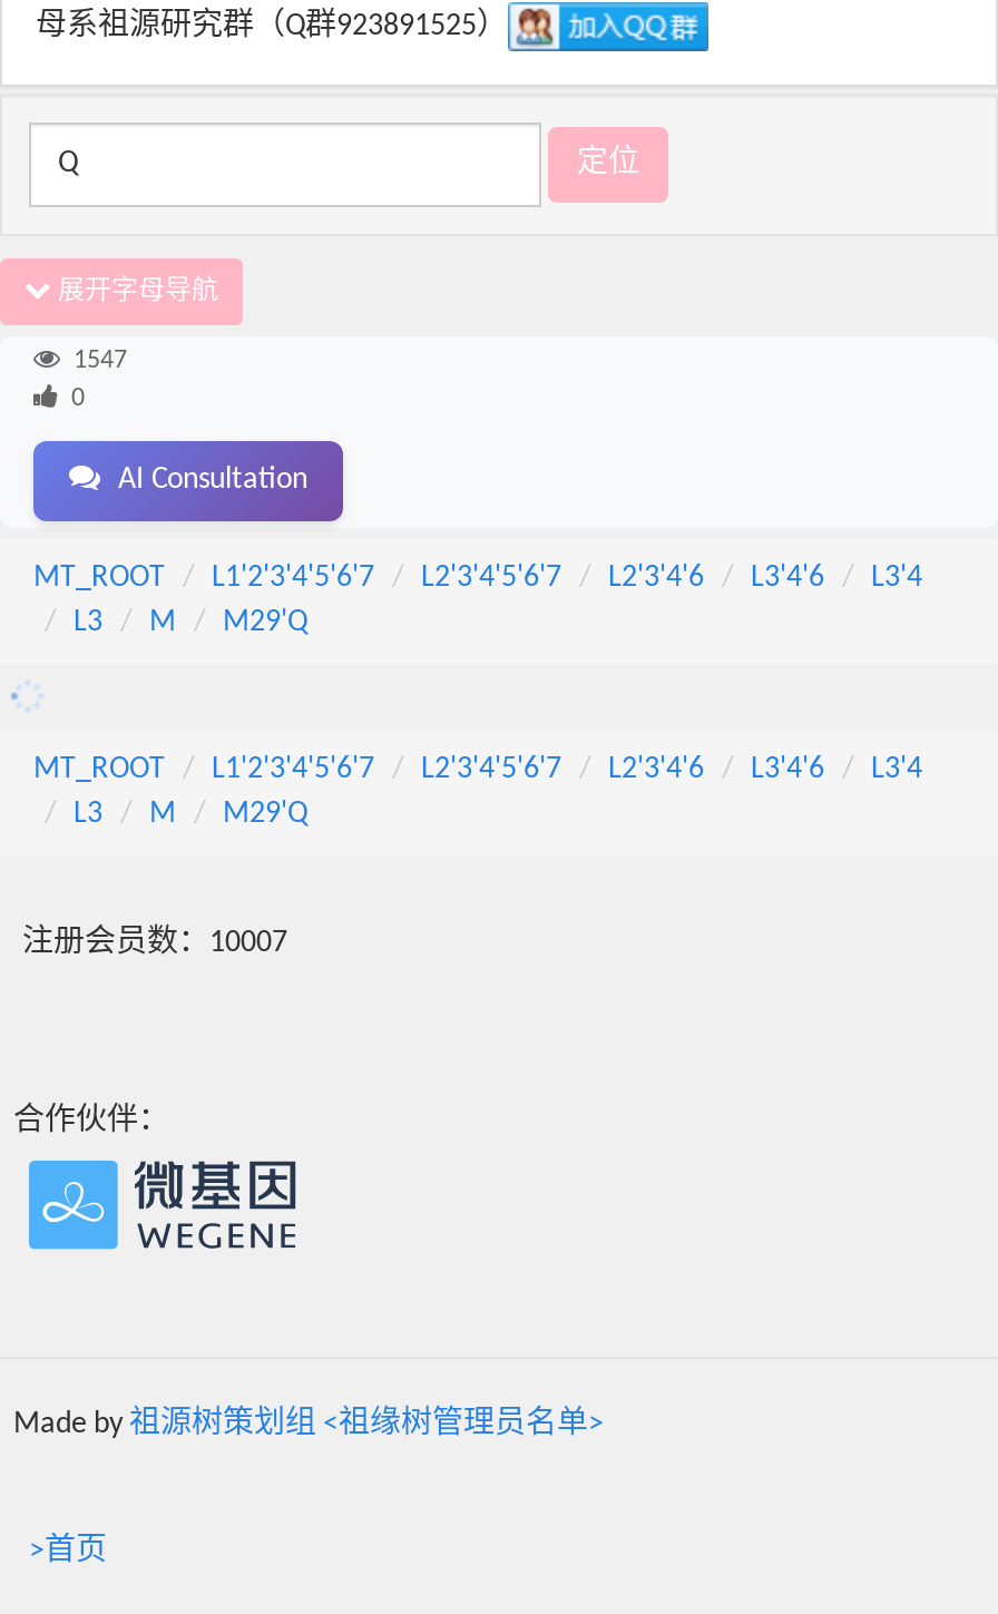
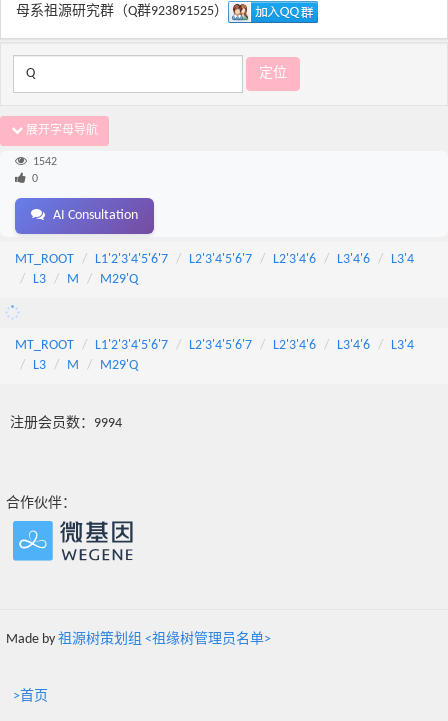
[74,348,127,374] 1547 -> [33,156,57,168] 1542
[22,927,287,960] 注册会员数：10007 -> [10,416,122,431] 注册会员数：9994

